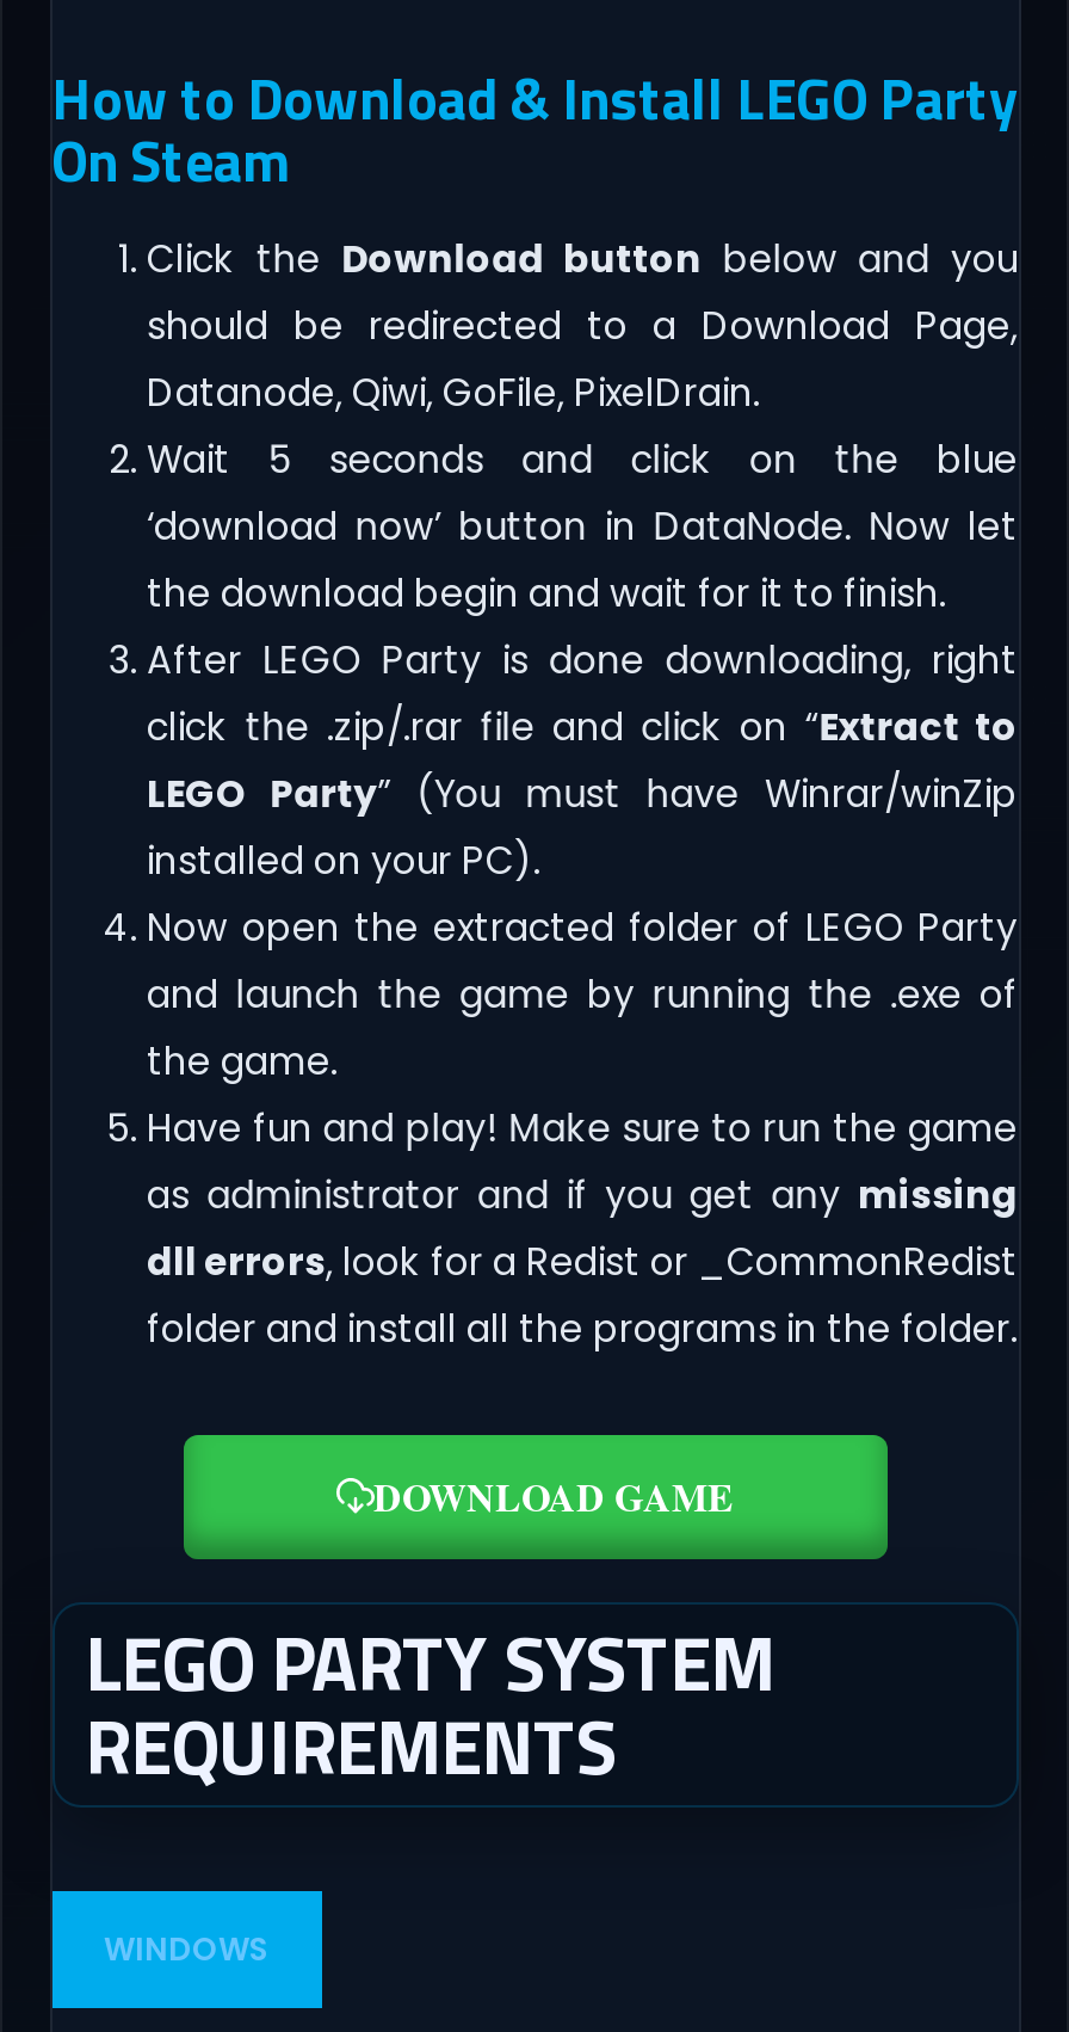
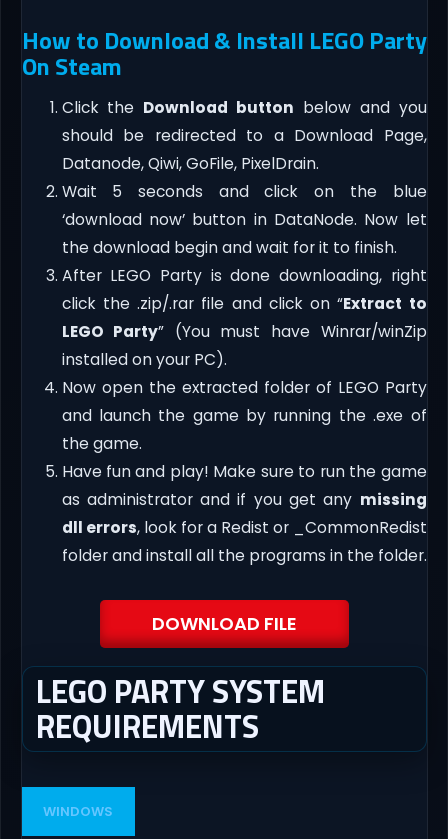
[373,1468,734,1523] DOWNLOAD GAME -> [151,611,296,636] DOWNLOAD FILE

